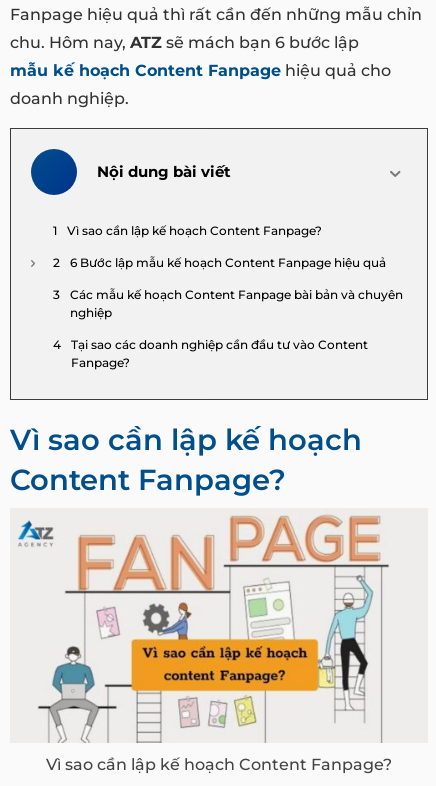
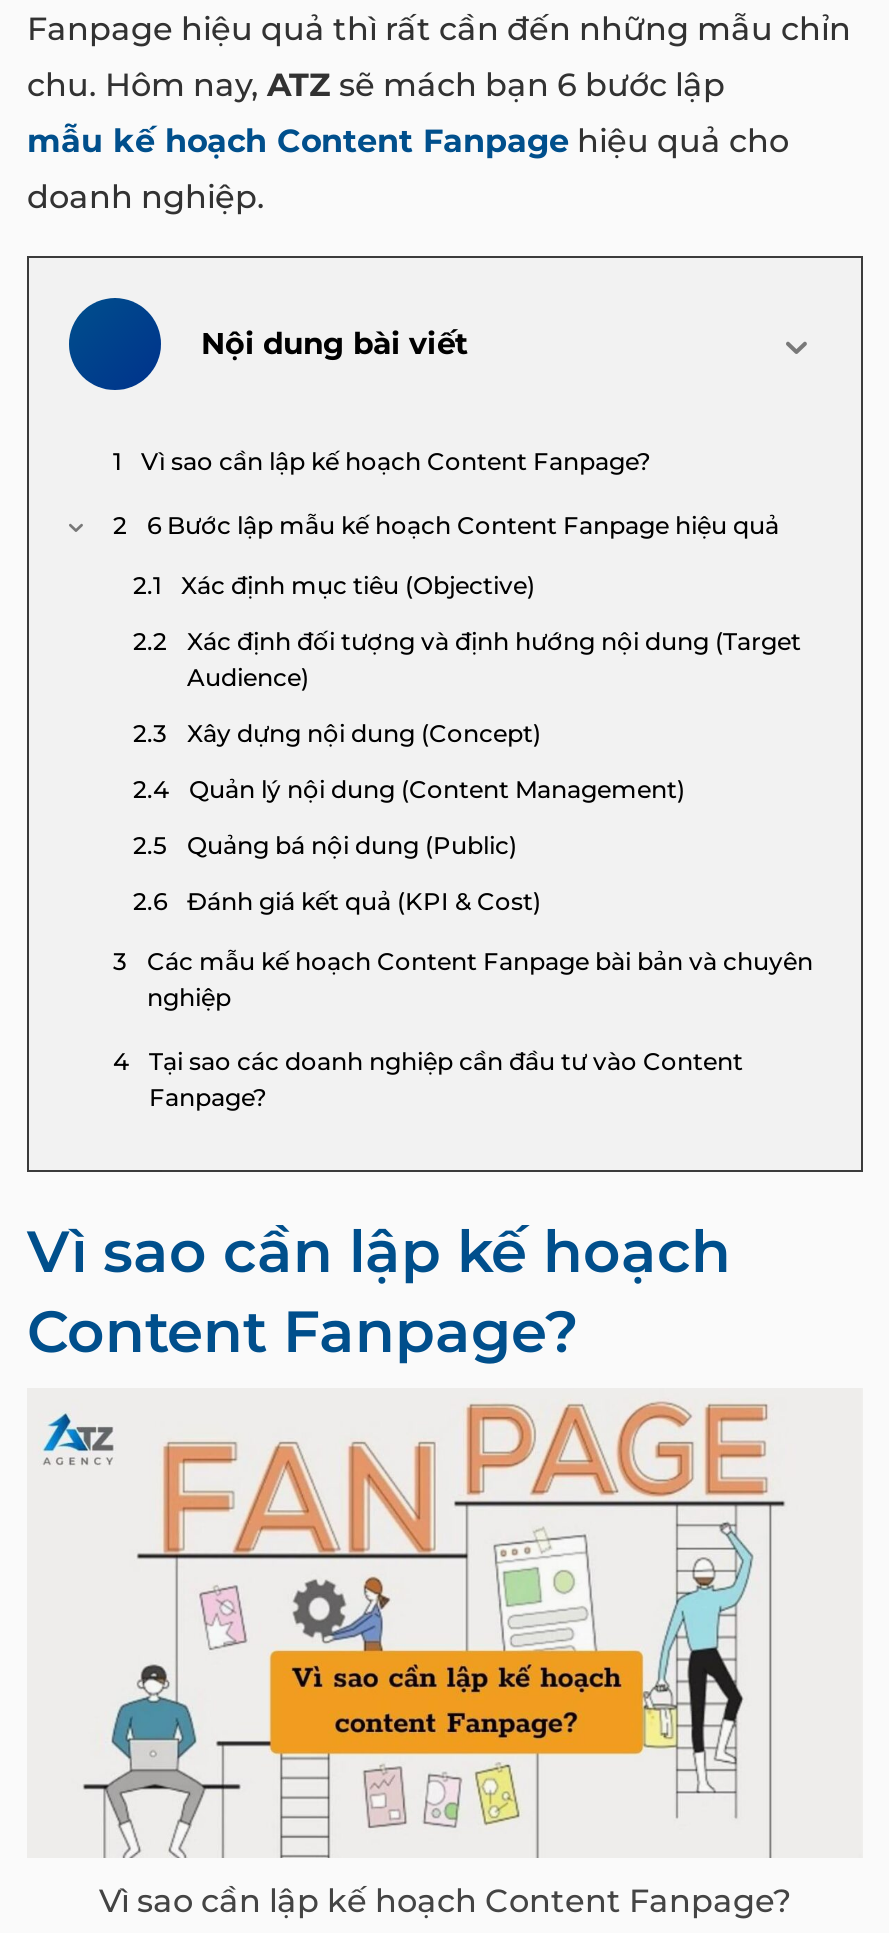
none -> [181,570,801,916] Xác định mục tiêu (Objective) | Xác định đối tượng và định hướng nội dung (Target | Audience) | Xây dựng nội dung (Concept) | Quản lý nội dung (Content Management) | Quảng bá nội dung (Public) | Đánh giá kết quả (KPI & Cost)

